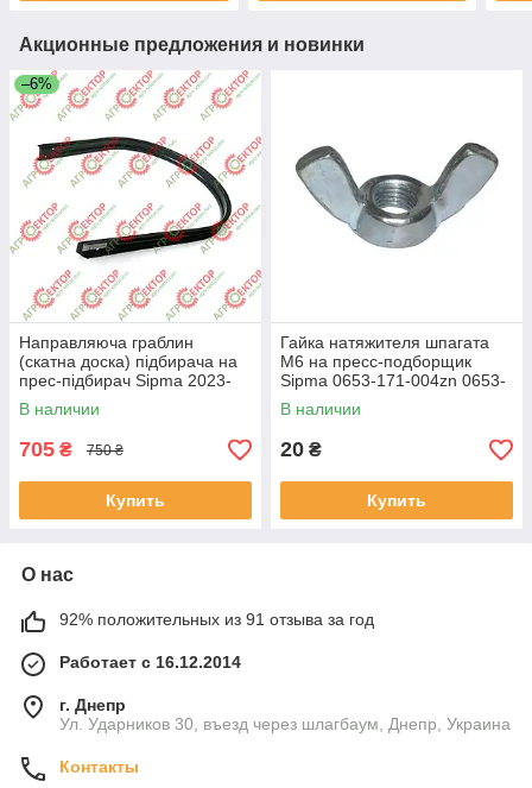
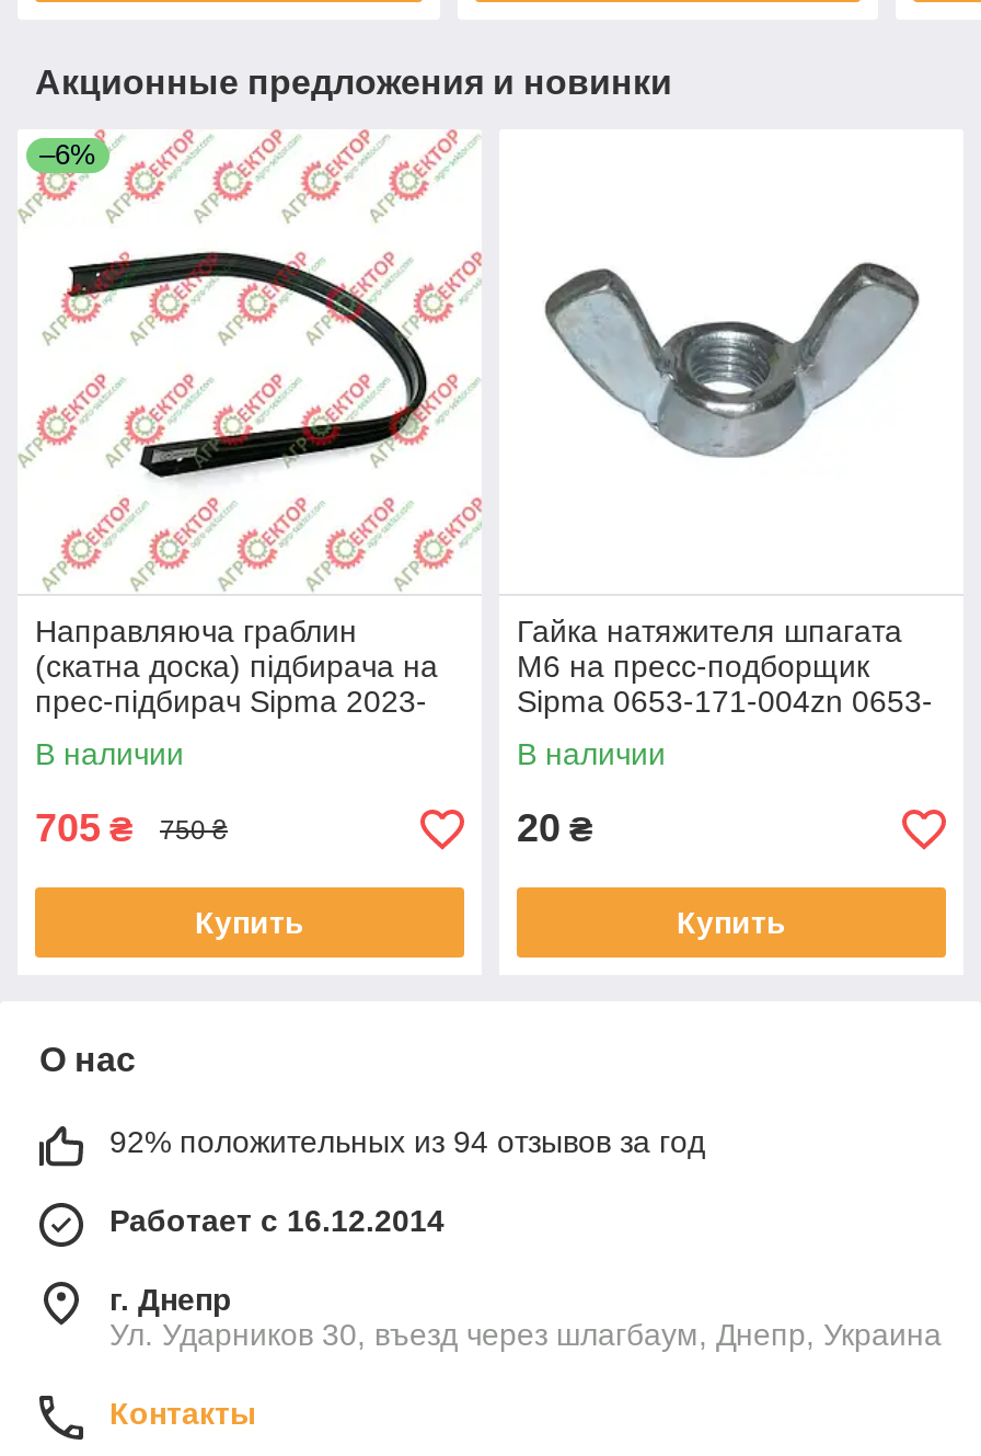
[59,610,374,629] 92% положительных из 91 отзыва за год -> [109,1124,705,1159] 92% положительных из 94 отзывов за год

